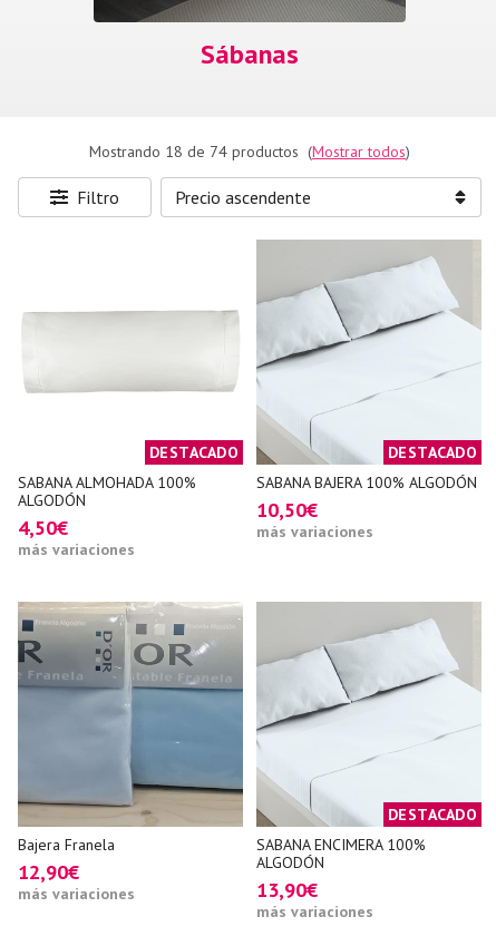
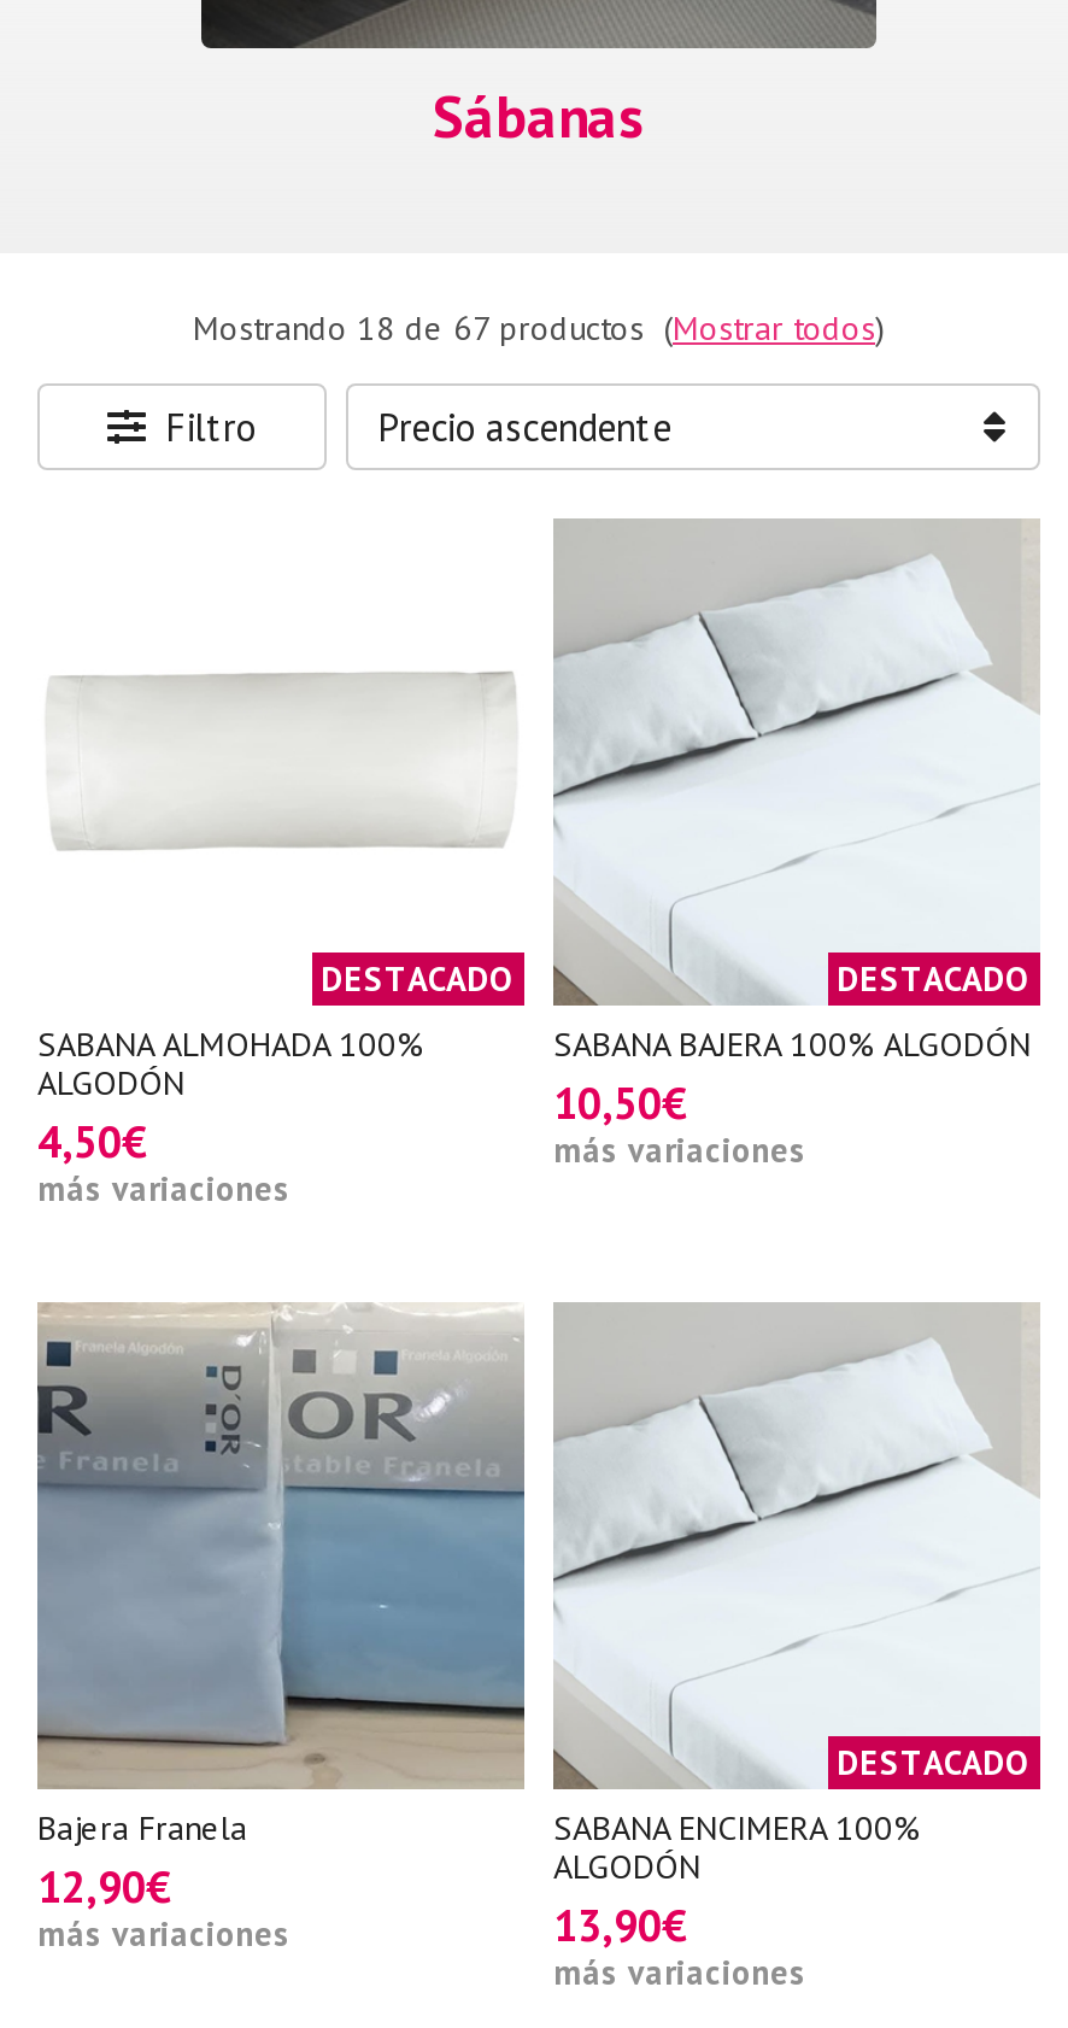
[89,142,410,162] Mostrando 18 de 74 productos (Mostrar todos) -> [193,307,885,350] Mostrando 18 de 67 productos (Mostrar todos)

